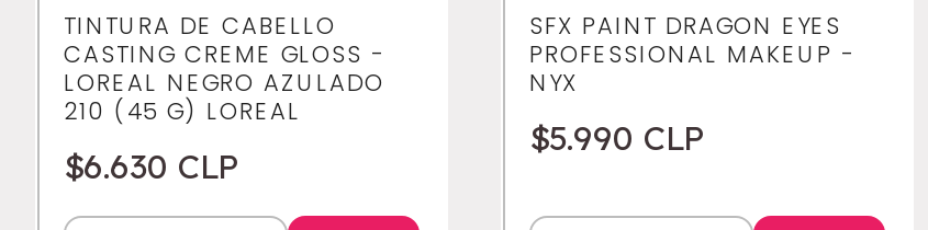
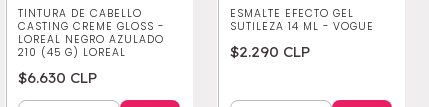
[529,9,854,158] SFX PAINT DRAGON EYES | PROFESSIONAL MAKEUP - | NYX | $5.990 CLP -> [230,6,374,61] ESMALTE EFECTO GEL | SUTILEZA 14 ML - VOGUE | $2.290 CLP

